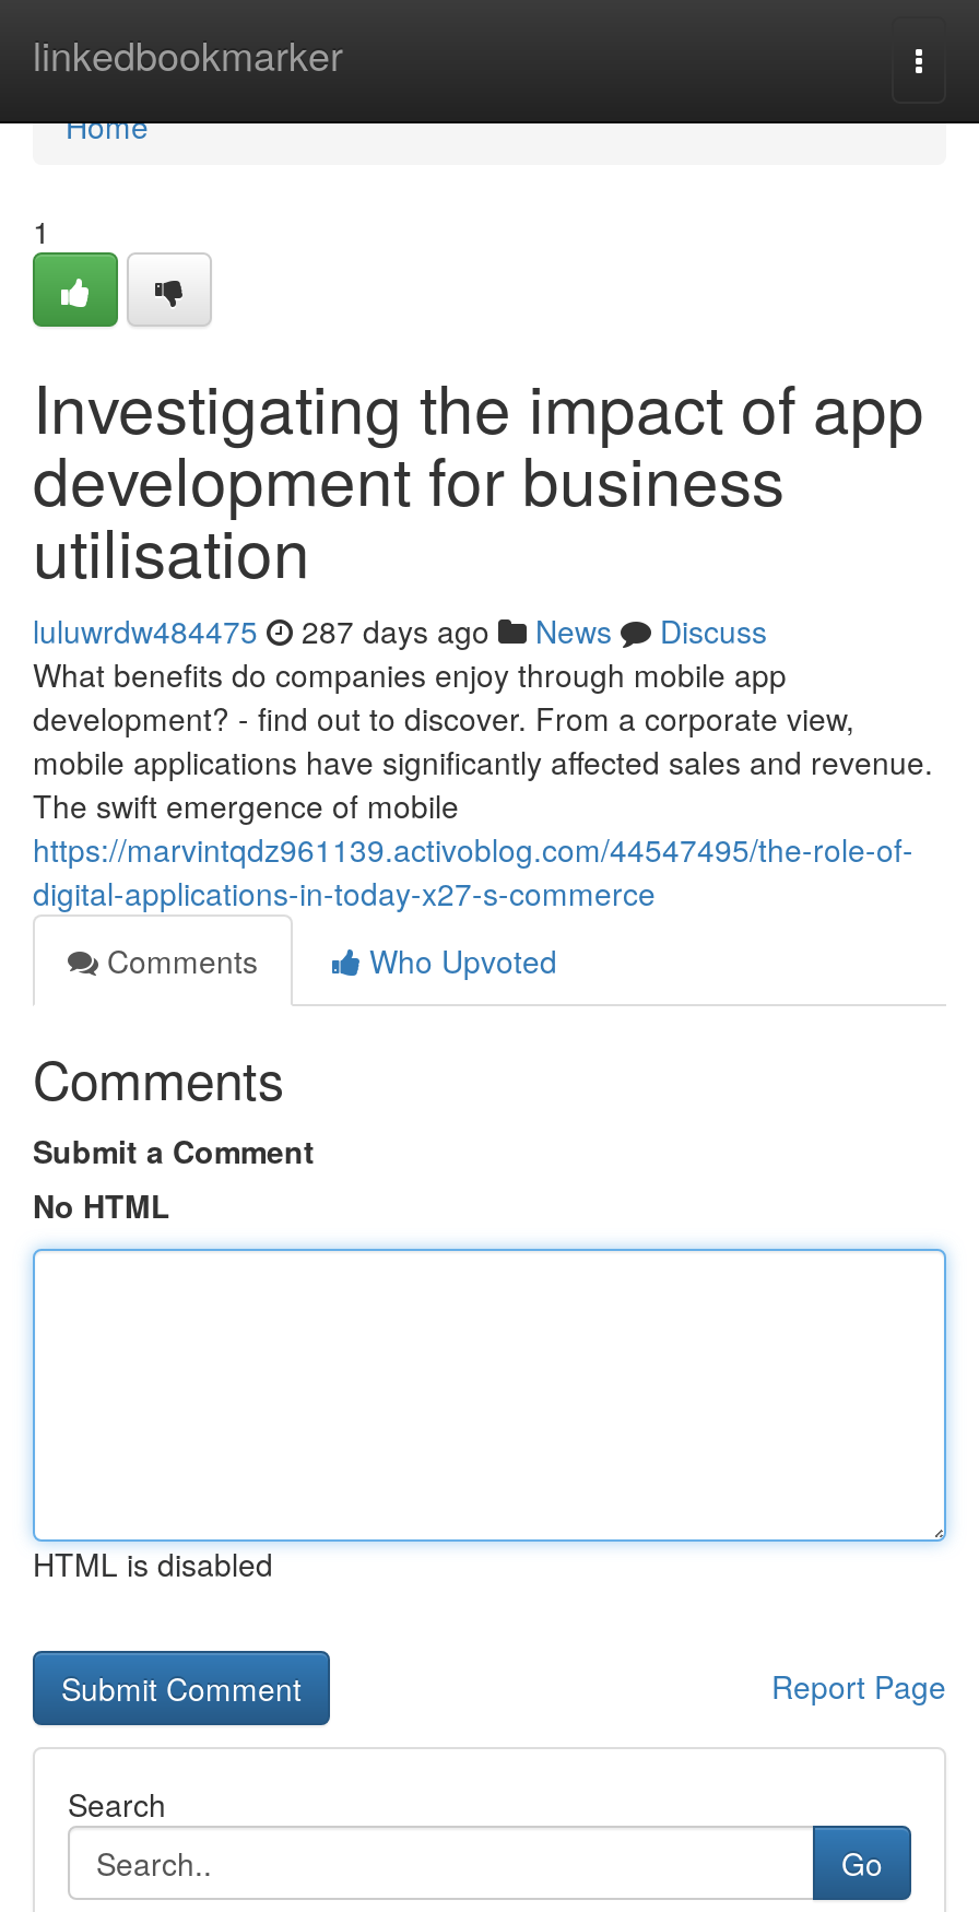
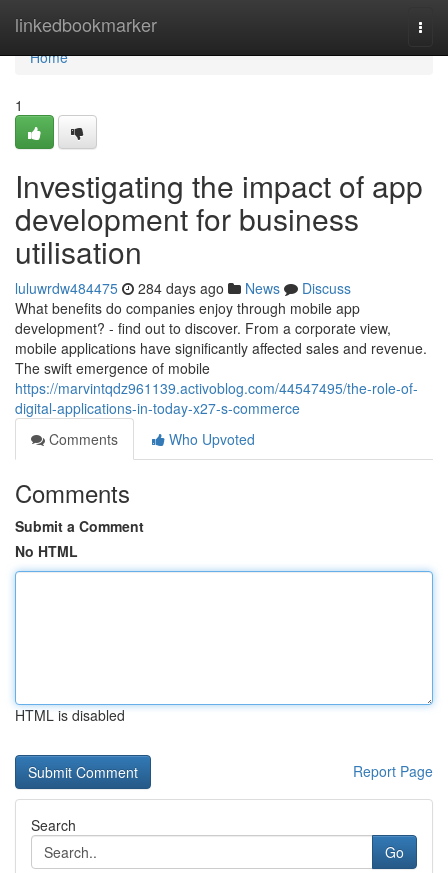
[33,609,767,652] luluwrdw484475 287 days ago News Discuss -> [15,278,351,298] luluwrdw484475 284 days ago News Discuss

